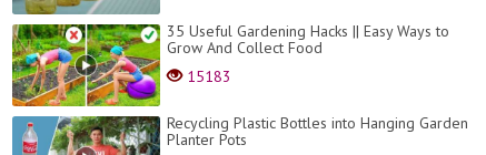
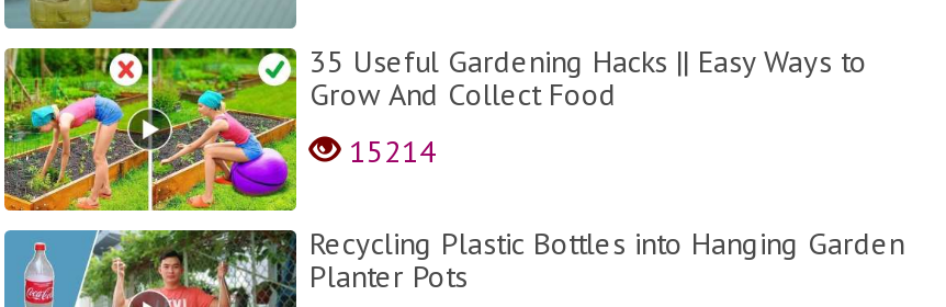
[182,67,231,86] 15183 -> [340,132,437,171] 15214

